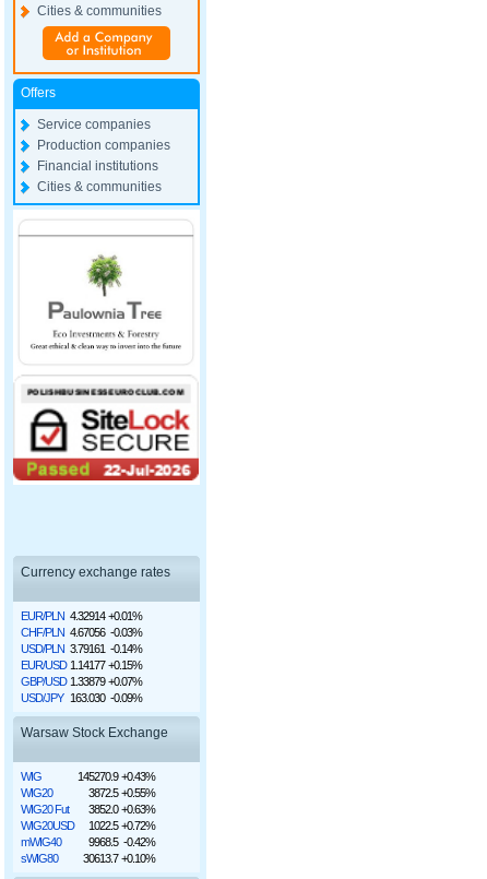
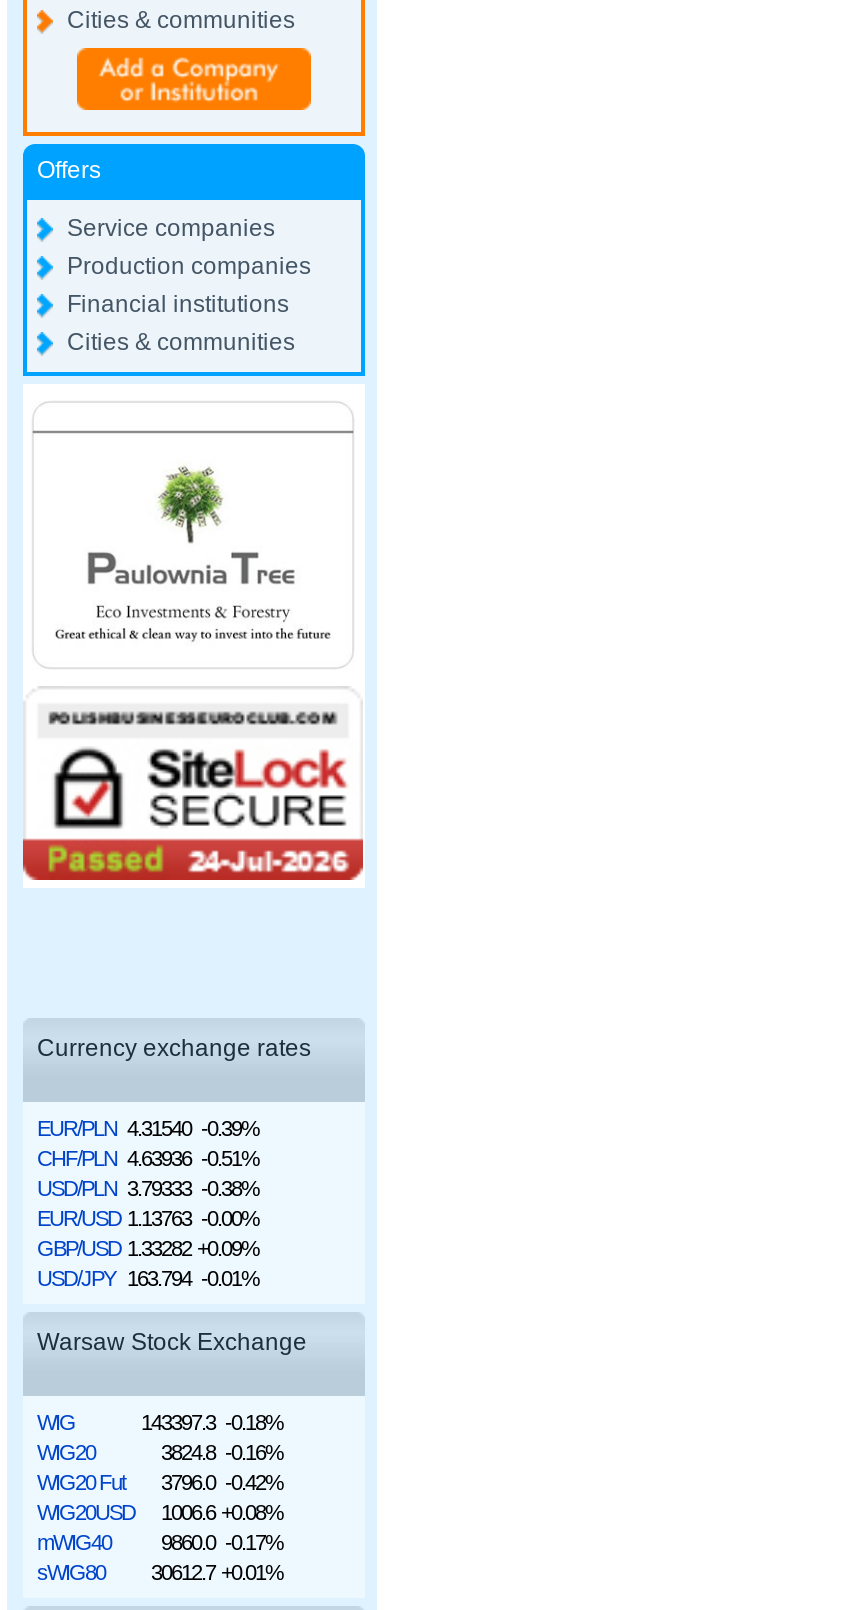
[21,610,142,623] EUR/PLN 4.32914 +0.01% -> [37,1117,259,1141] EUR/PLN 4.31540 -0.39%
[21,626,142,639] CHF/PLN 4.67056 -0.03% -> [37,1147,259,1171] CHF/PLN 4.63936 -0.51%
[21,642,142,656] USD/PLN 3.79161 -0.14% -> [37,1177,259,1201] USD/PLN 3.79333 -0.38%
[21,659,142,672] EUR/USD 1.14177 +0.15% -> [37,1207,259,1231] EUR/USD 1.13763 -0.00%
[21,675,142,688] GBP/USD 1.33879 +0.07% -> [37,1237,259,1261] GBP/USD 1.33282 +0.09%
[21,692,142,705] USD/JPY 163.030 -0.09% -> [37,1267,259,1291] USD/JPY 163.794 -0.01%
[78,770,155,783] 145270.9 +0.43% -> [141,1411,283,1435] 143397.3 -0.18%
[88,787,155,800] 3872.5 +0.55% -> [161,1441,283,1465] 3824.8 -0.16%
[21,803,155,816] WIG20 Fut 3852.0 +0.63% -> [37,1471,283,1495] WIG20 Fut 3796.0 -0.42%
[21,819,155,832] WIG20USD 1022.5 +0.72% -> [37,1501,283,1525] WIG20USD 1006.6 +0.08%
[88,836,155,849] 9968.5 -0.42% -> [161,1531,283,1555] 9860.0 -0.17%
[21,852,155,865] sWIG80 30613.7 +0.10% -> [37,1561,283,1585] sWIG80 30612.7 +0.01%

